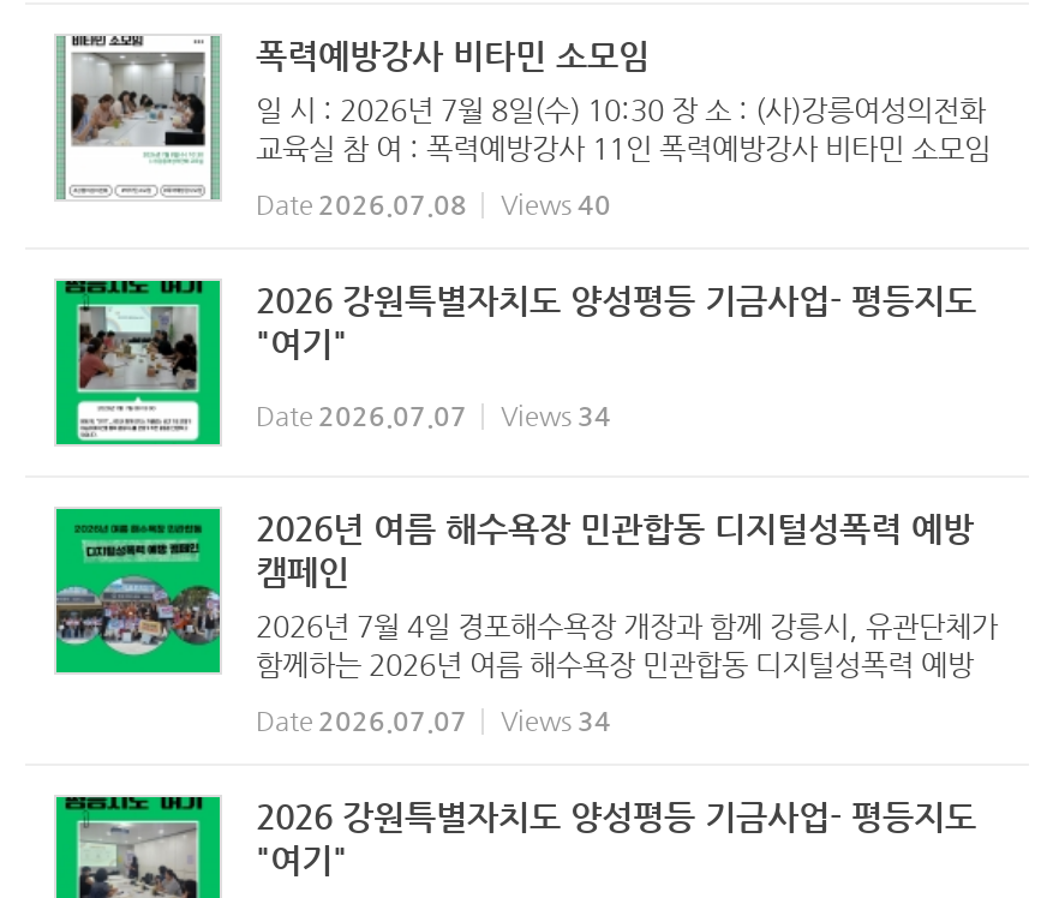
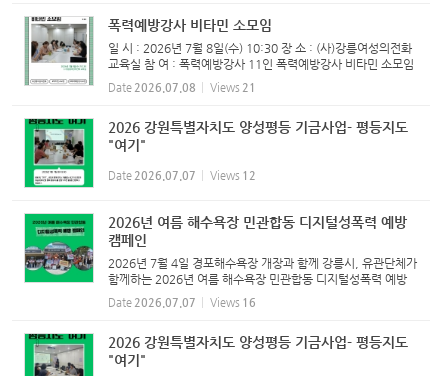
[256,190,611,221] Date 2026.07.08 Views 40 -> [108,81,256,94] Date 2026.07.08 Views 21
[256,401,611,432] Date 2026.07.07 Views 34 -> [108,169,256,182] Date 2026.07.07 Views 12
[256,706,611,737] Date 2026.07.07 Views 34 -> [108,296,256,309] Date 2026.07.07 Views 16

